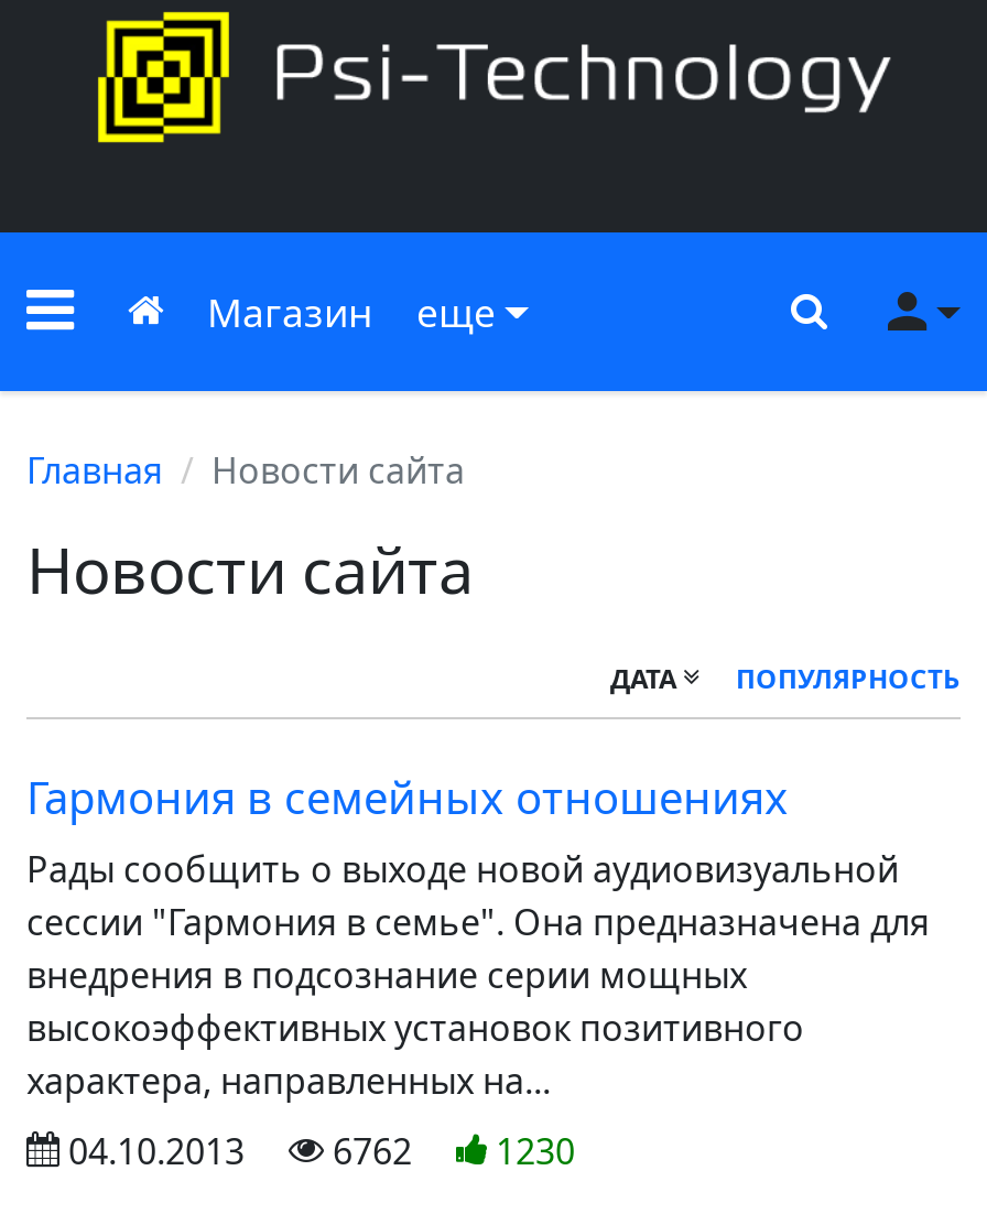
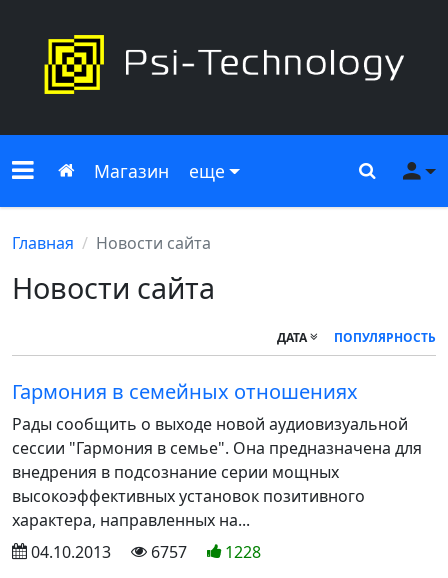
[324,1128,412,1177] 6762 -> [147,541,187,563] 6757
[487,1128,575,1177] 1230 -> [221,541,261,563] 1228

